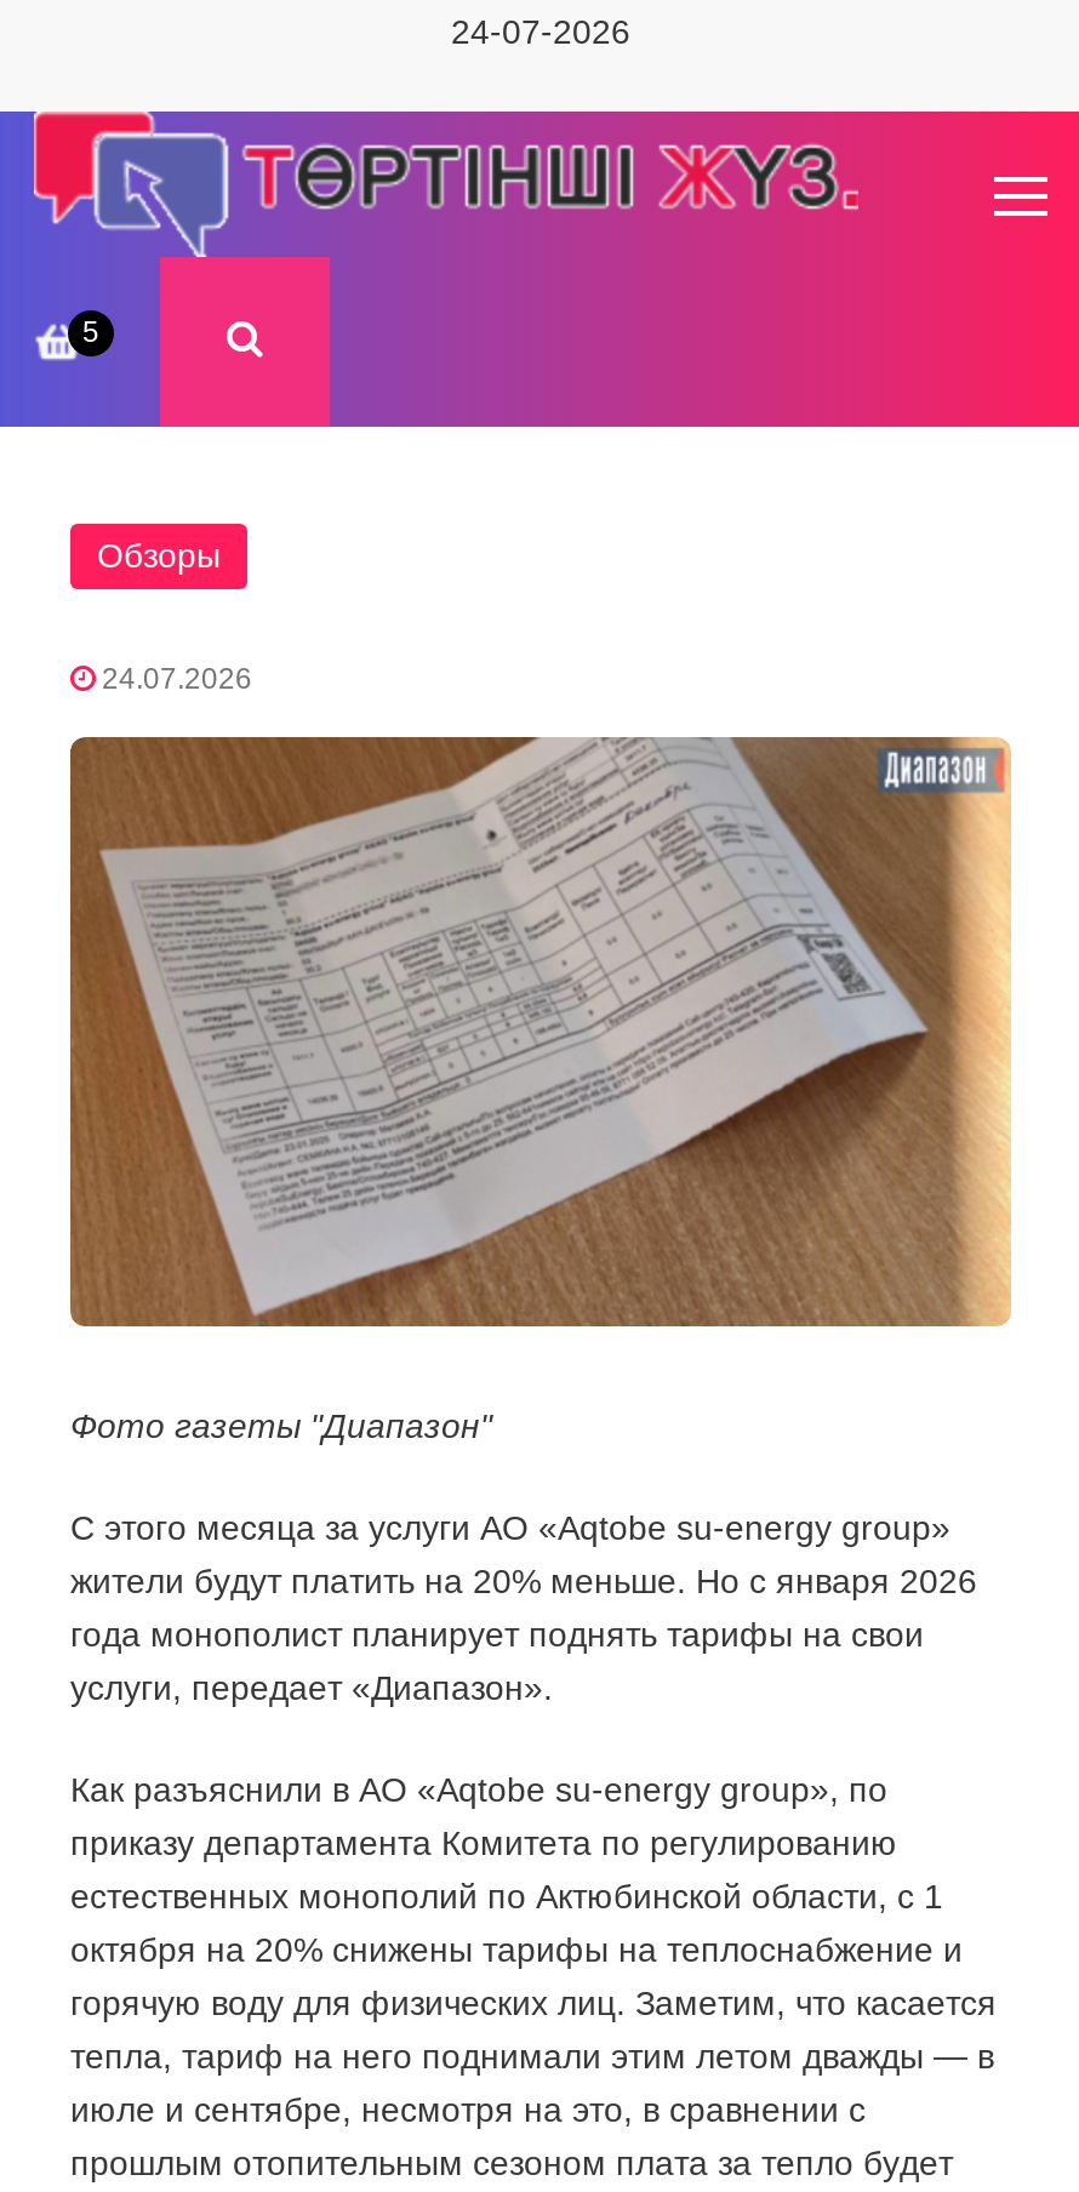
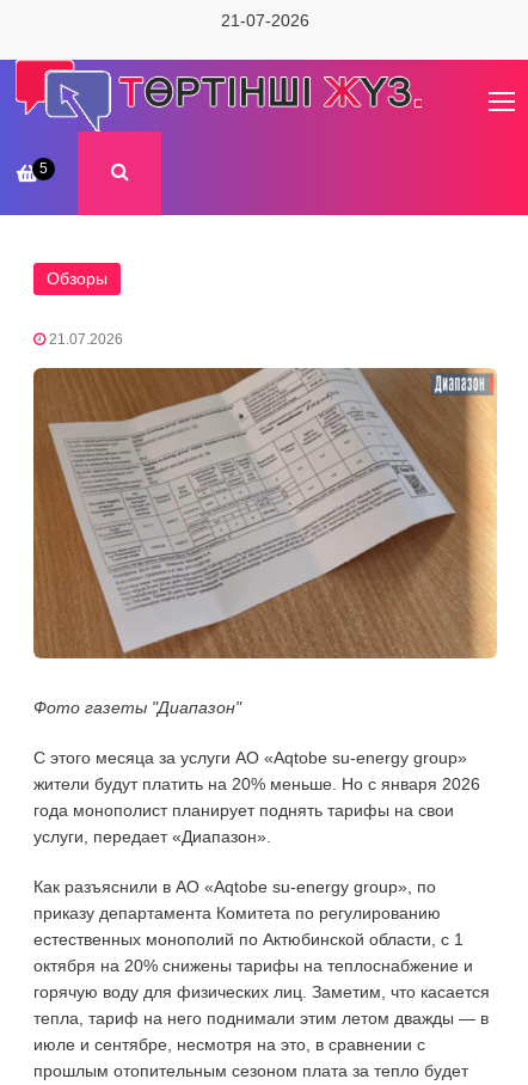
[451,12,630,51] 24-07-2026 -> [221,11,309,30] 21-07-2026
[95,662,252,696] 24.07.2026 -> [45,331,123,348] 21.07.2026

